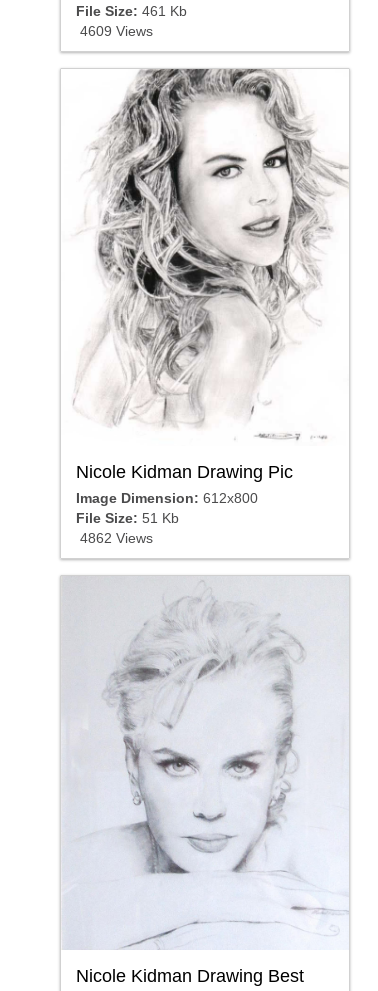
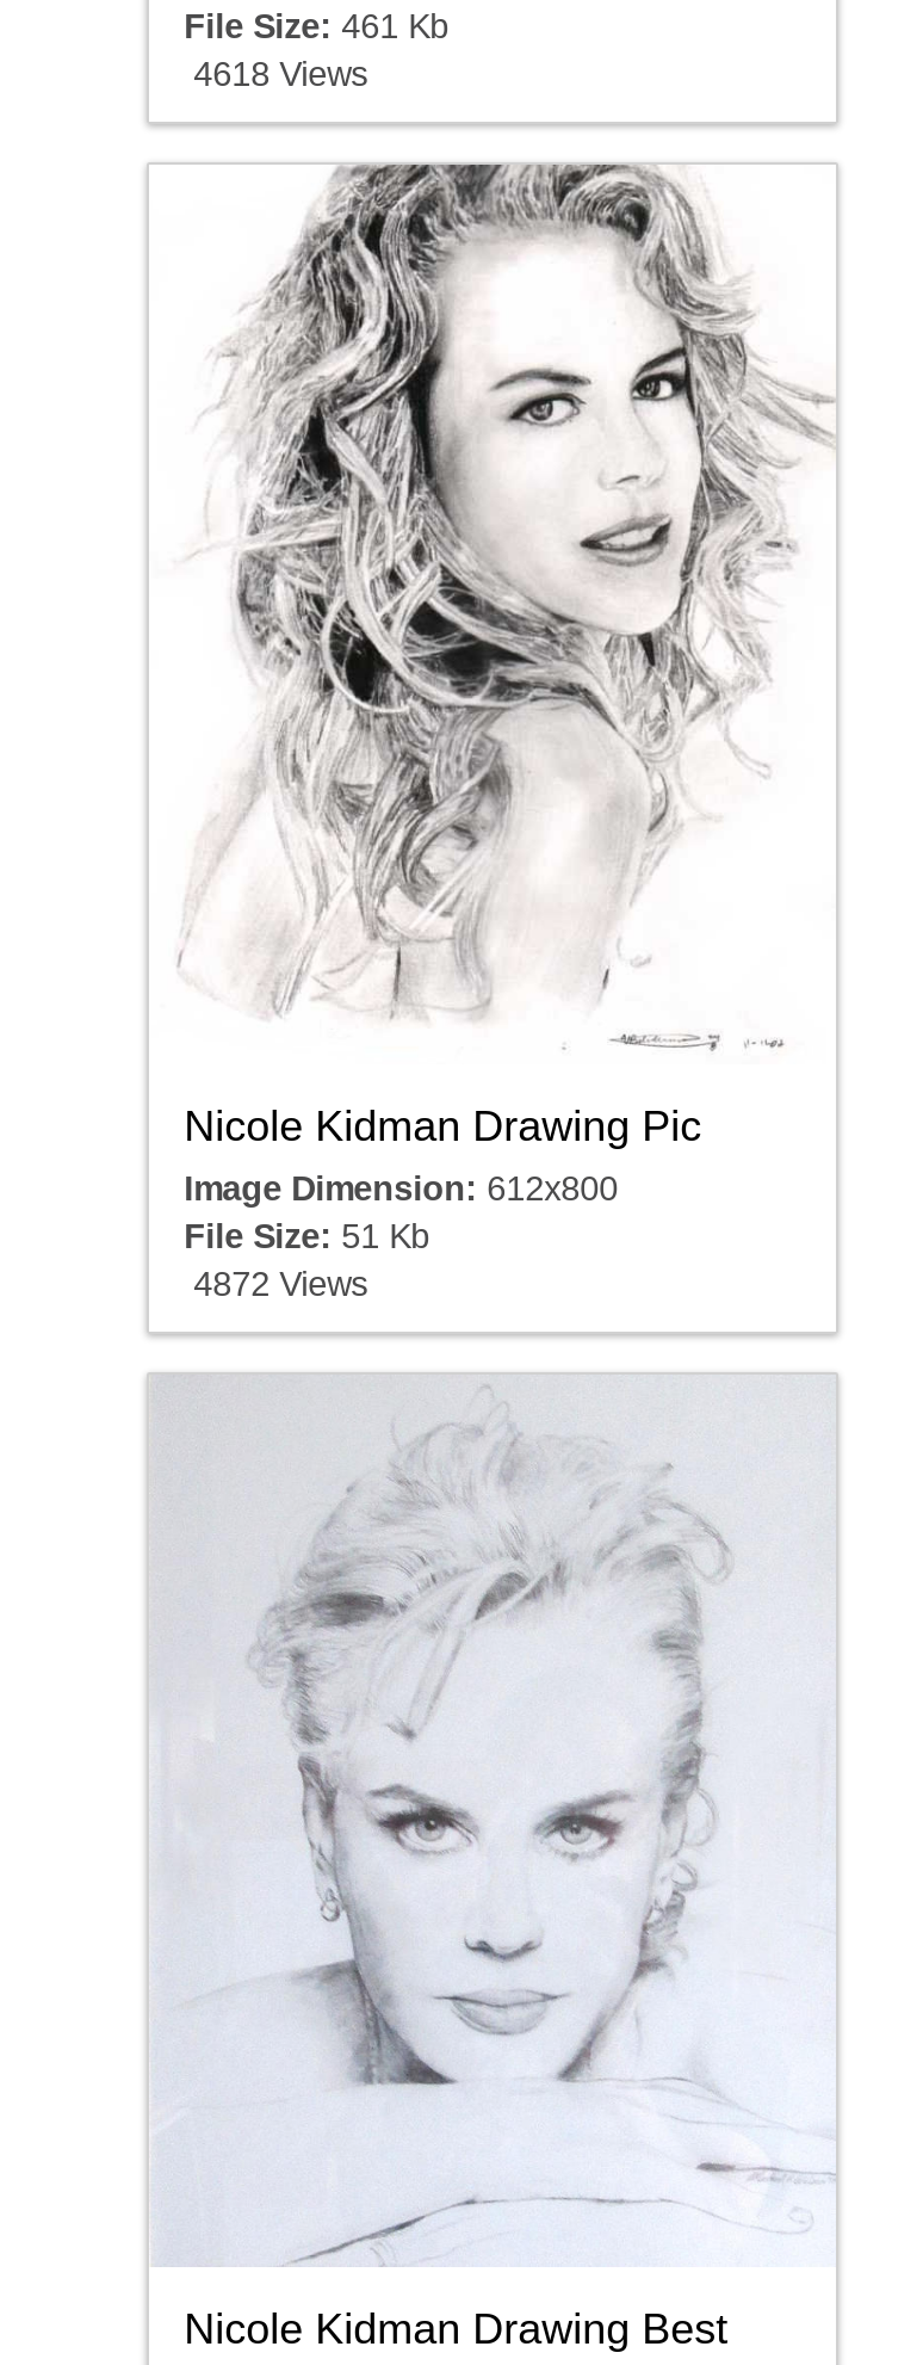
[76,23,153,39] 4609 Views -> [184,54,368,93] 4618 Views
[76,530,153,546] 4862 Views -> [184,1264,368,1303] 4872 Views

